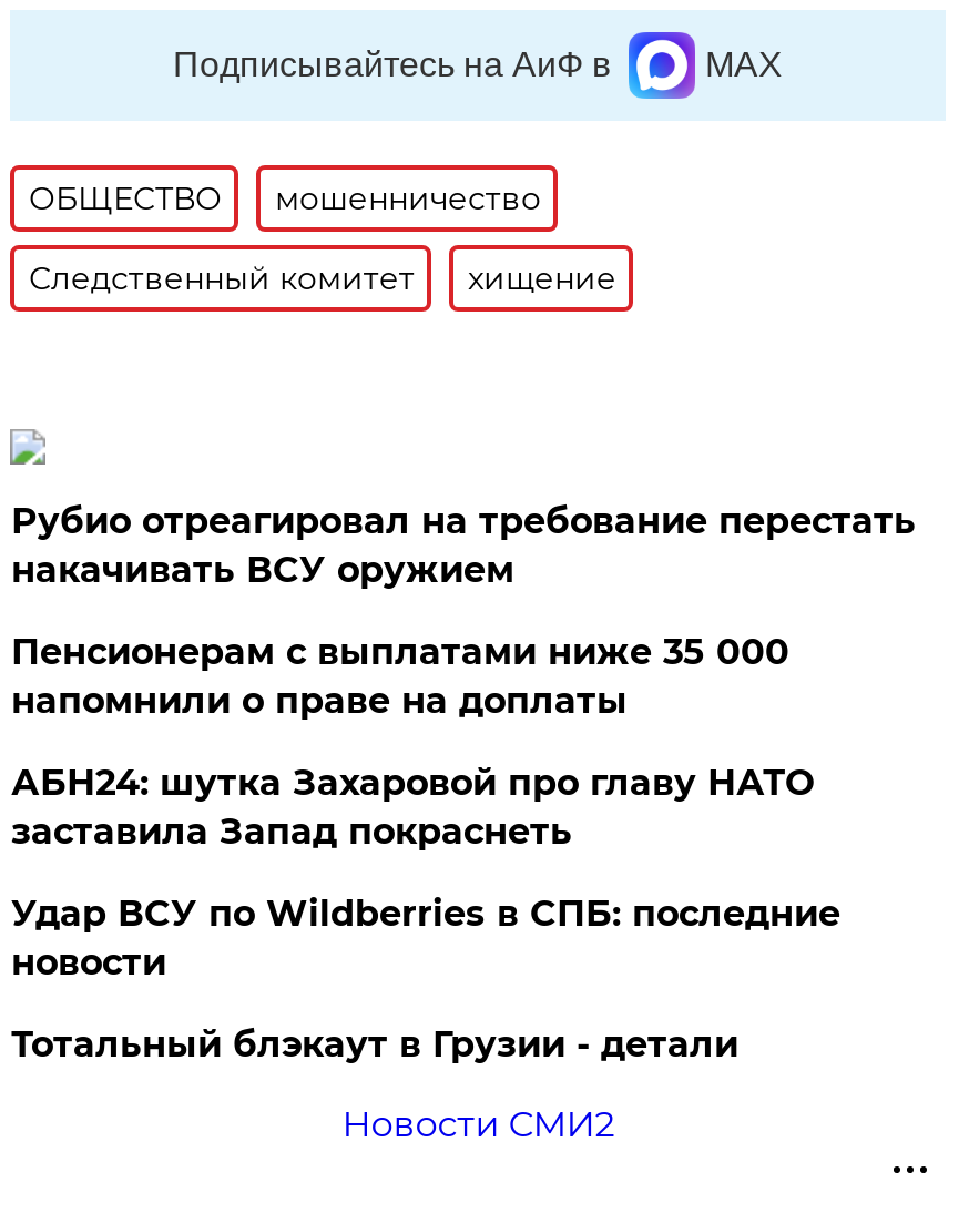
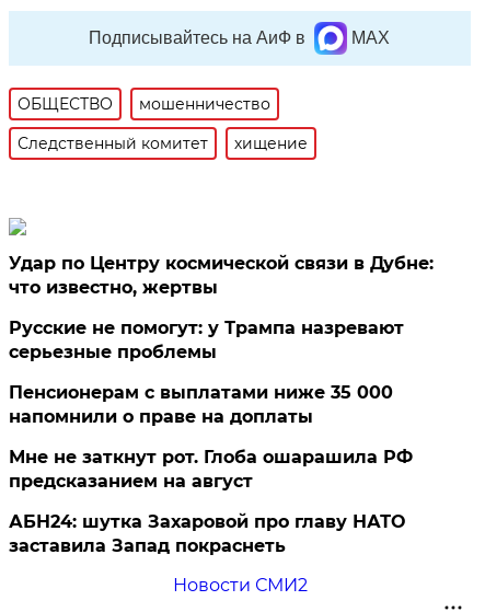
[11,500,916,591] Рубио отреагировал на требование перестать | накачивать ВСУ оружием -> [9,253,434,362] Удар по Центру космической связи в Дубне: | что известно, жертвы | Русские не помогут: у Трампа назревают | серьезные проблемы
moved [11,631,789,722] -> [9,382,393,427]: Пенсионерам с выплатами ниже 35 000 | напомнили о праве на доплаты
none -> [9,447,413,492] Мне не заткнут рот. Глоба ошарашила РФ | предсказанием на август
moved [11,762,814,853] -> [9,511,406,556]: АБН24: шутка Захаровой про главу НАТО | заставила Запад покраснеть
[11,893,840,1066] Удар ВСУ по Wildberries в СПБ: последние | новости | Тотальный блэкаут в Грузии - детали -> none

